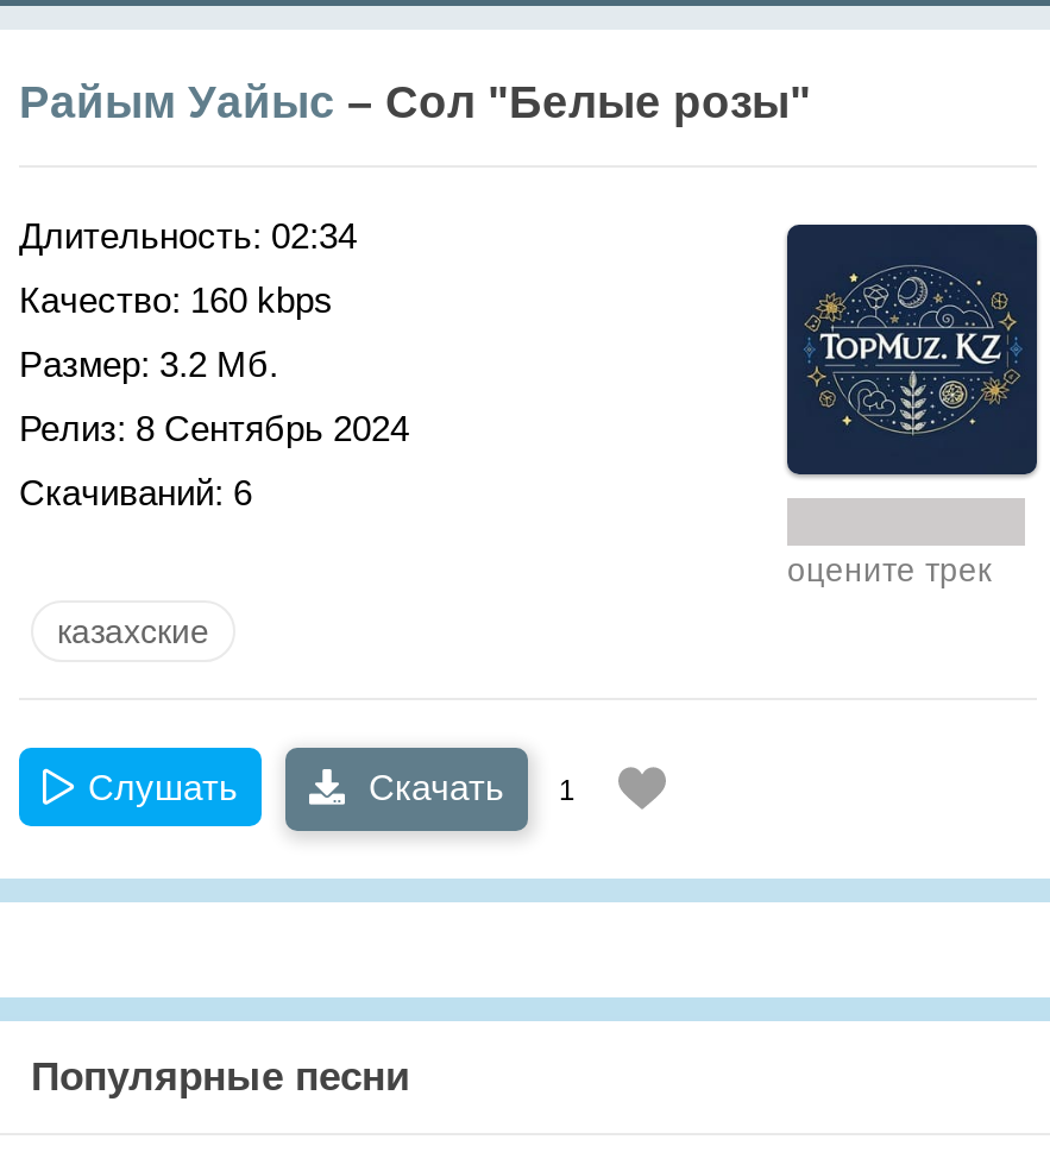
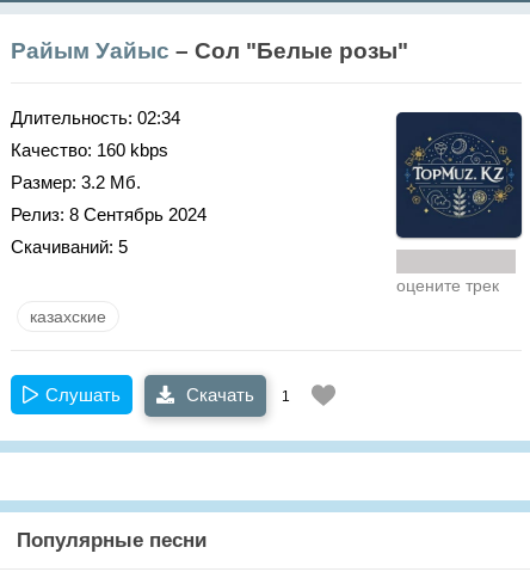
[19,472,252,512] Скачиваний: 6 -> [11,236,128,257] Скачиваний: 5

